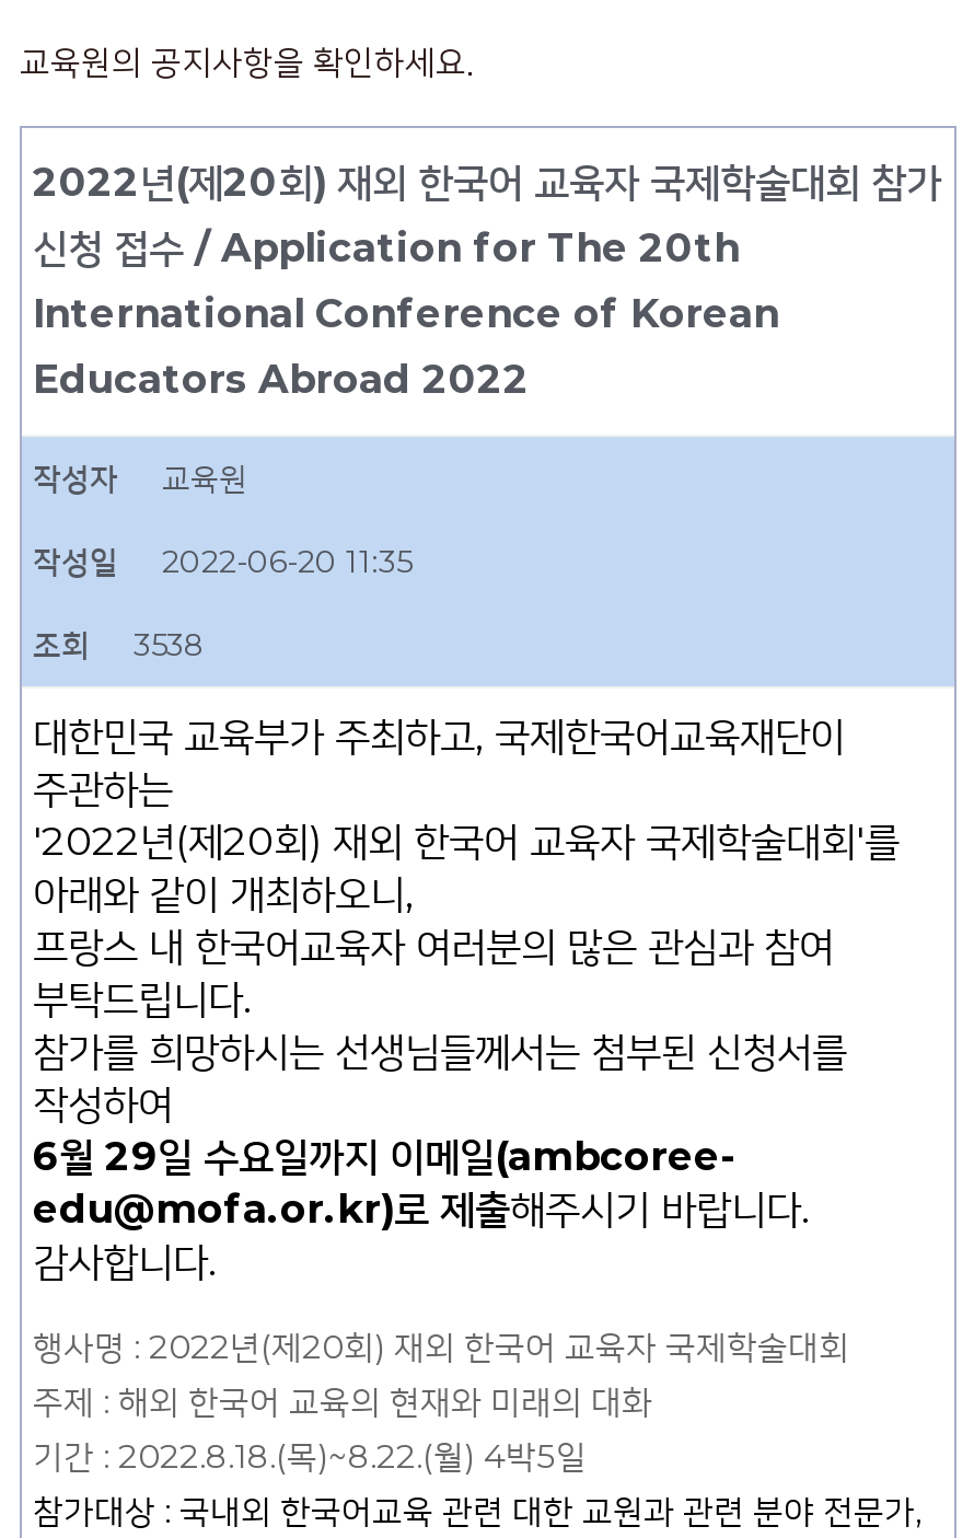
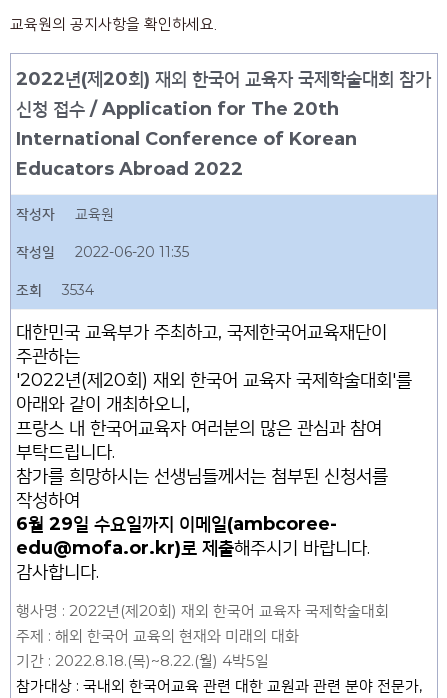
[33,625,206,664] 조회 3538 -> [16,281,94,299] 조회 3534

